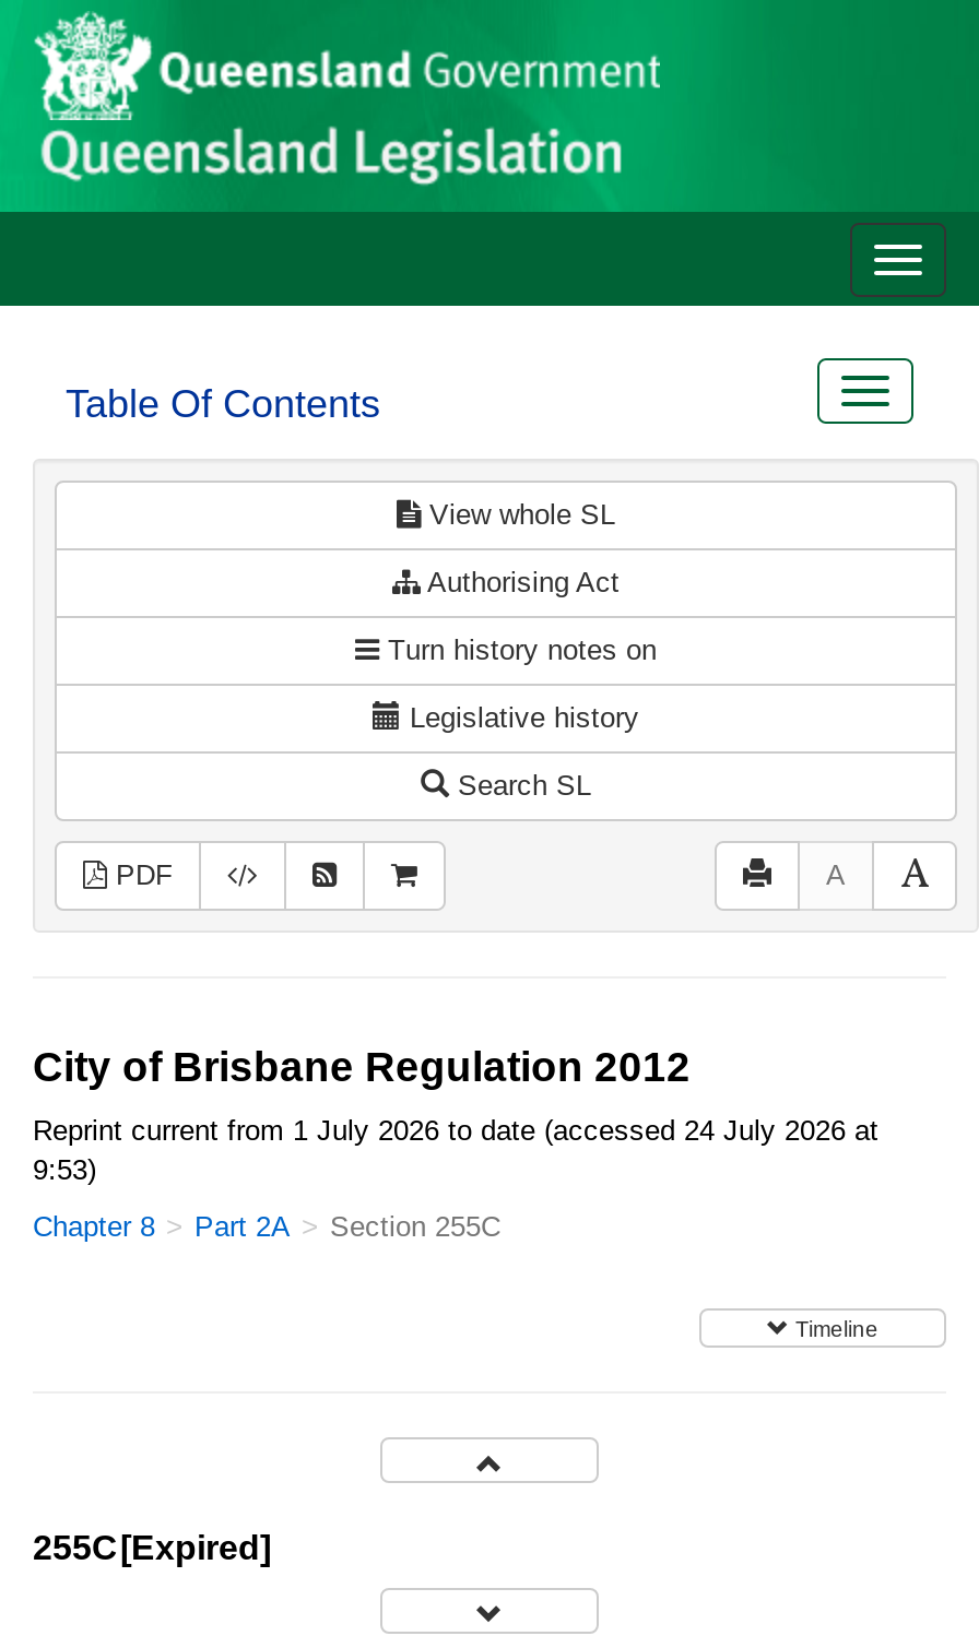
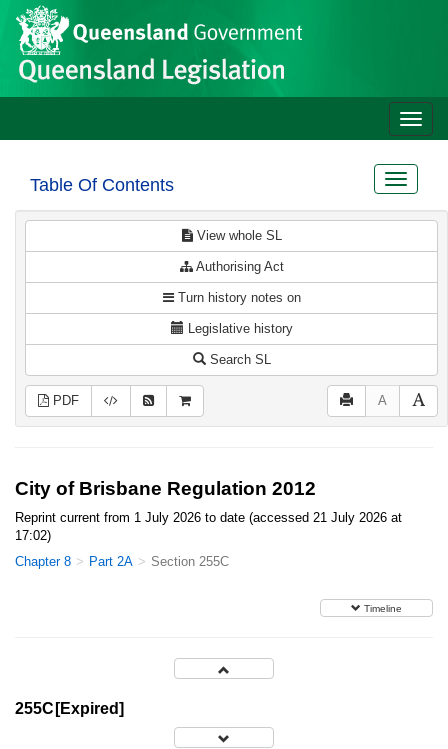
[33,1114,878,1147] Reprint current from 1 July 2026 to date (accessed 24 July 2026 at -> [15,510,402,525] Reprint current from 1 July 2026 to date (accessed 21 July 2026 at
[33,1153,96,1186] 9:53) -> [15,528,51,543] 17:02)

